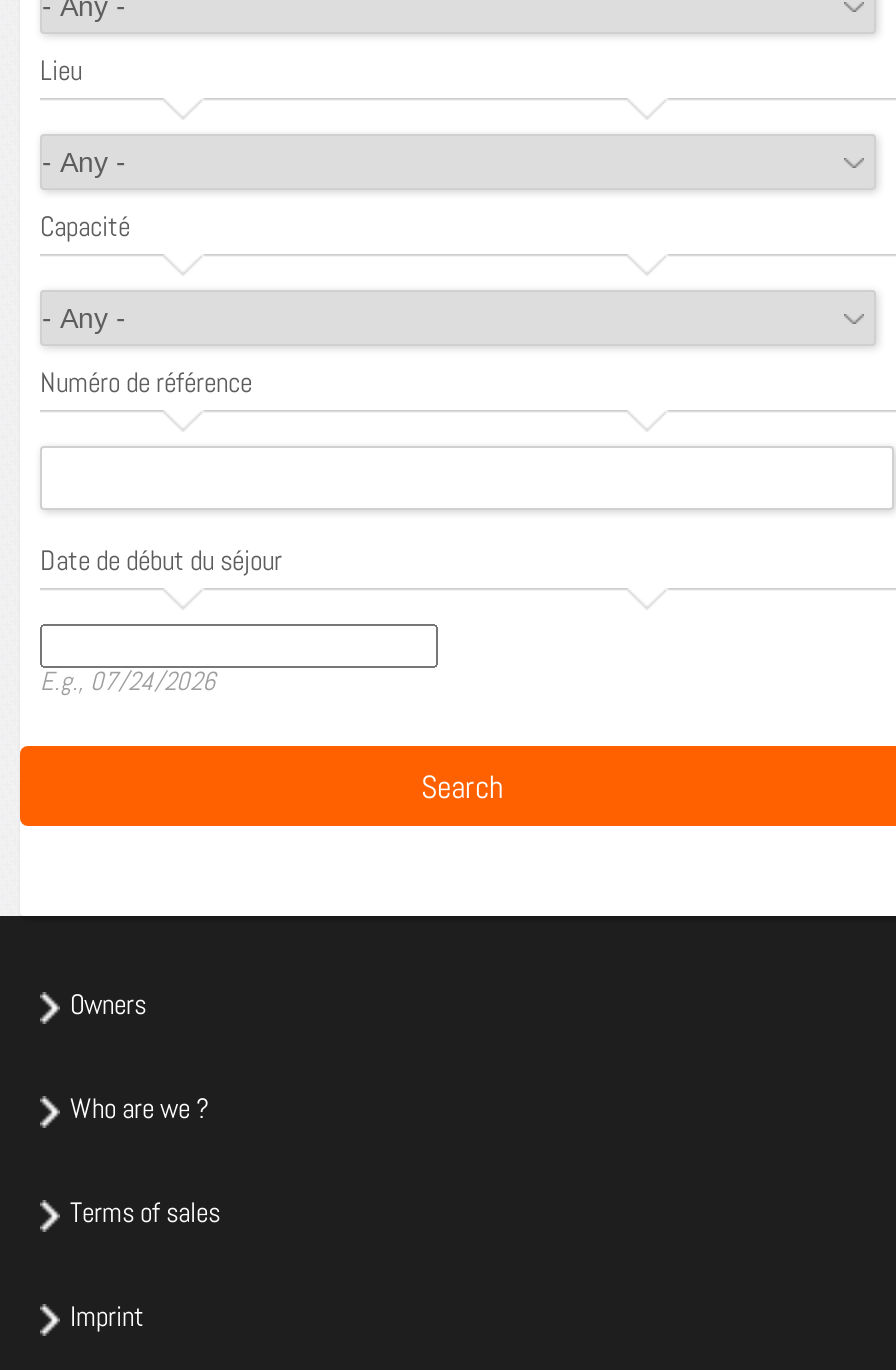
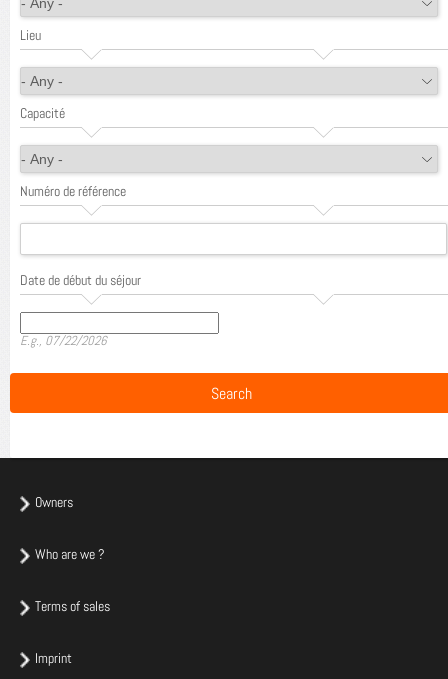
[40,664,216,698] E.g., 07/24/2026 -> [20,332,107,349] E.g., 07/22/2026

